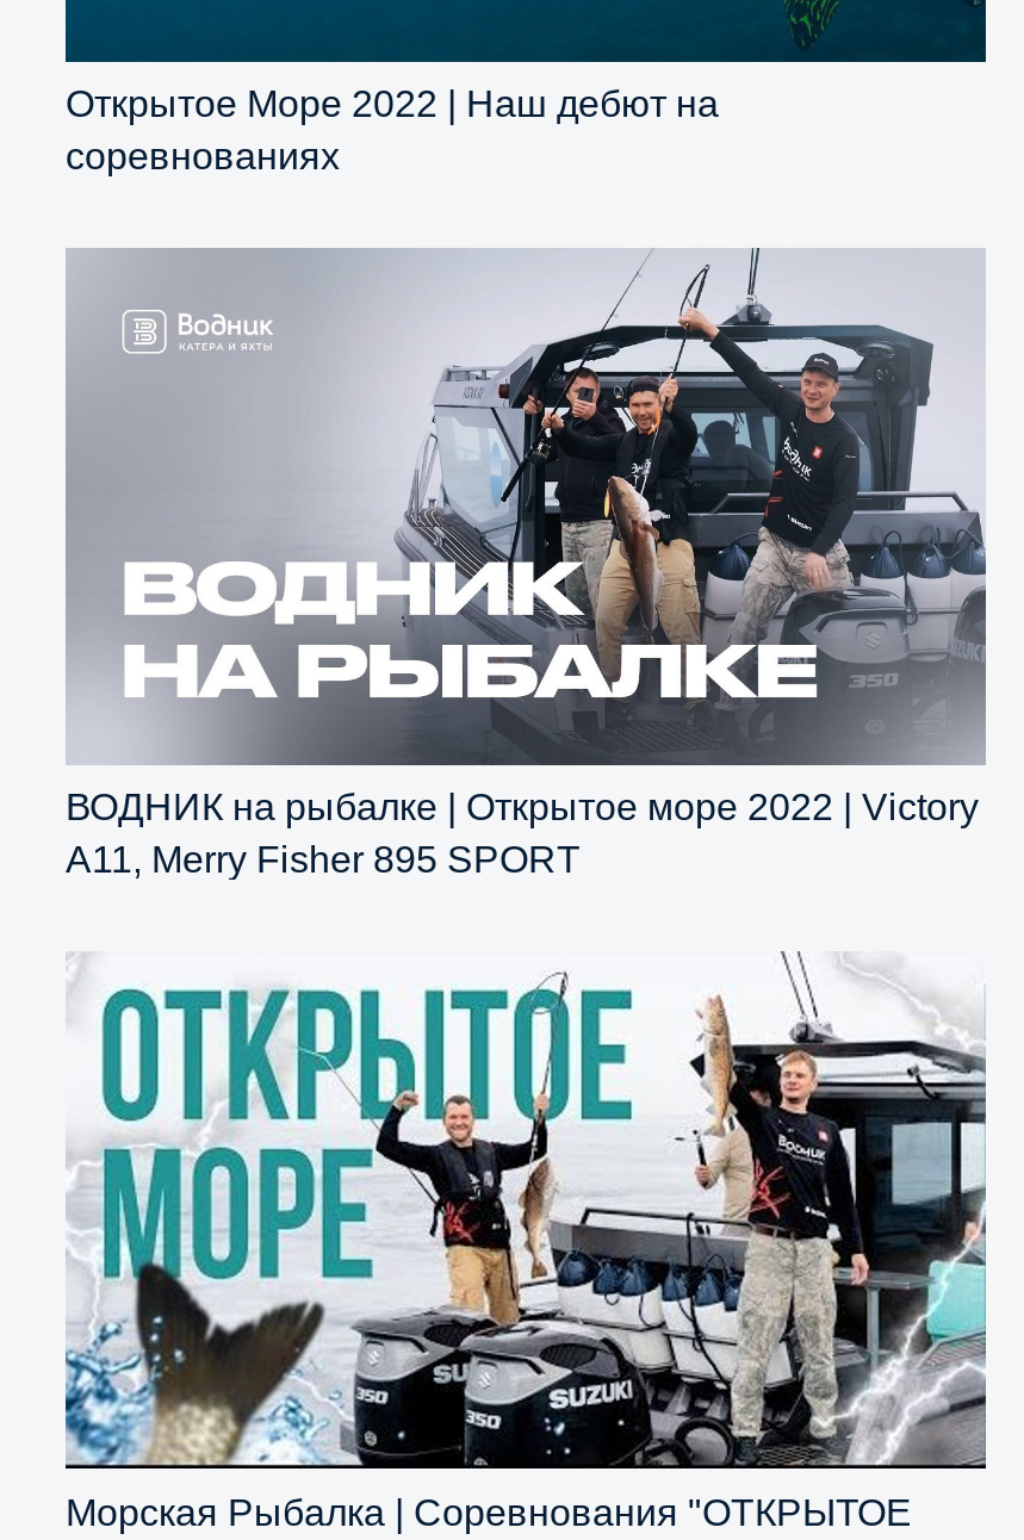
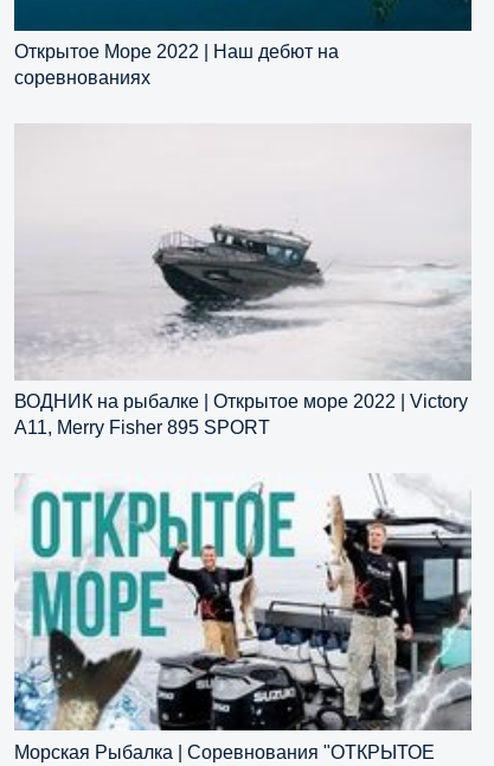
[66,248,988,768] [image] -> [15,125,471,381] [image]

